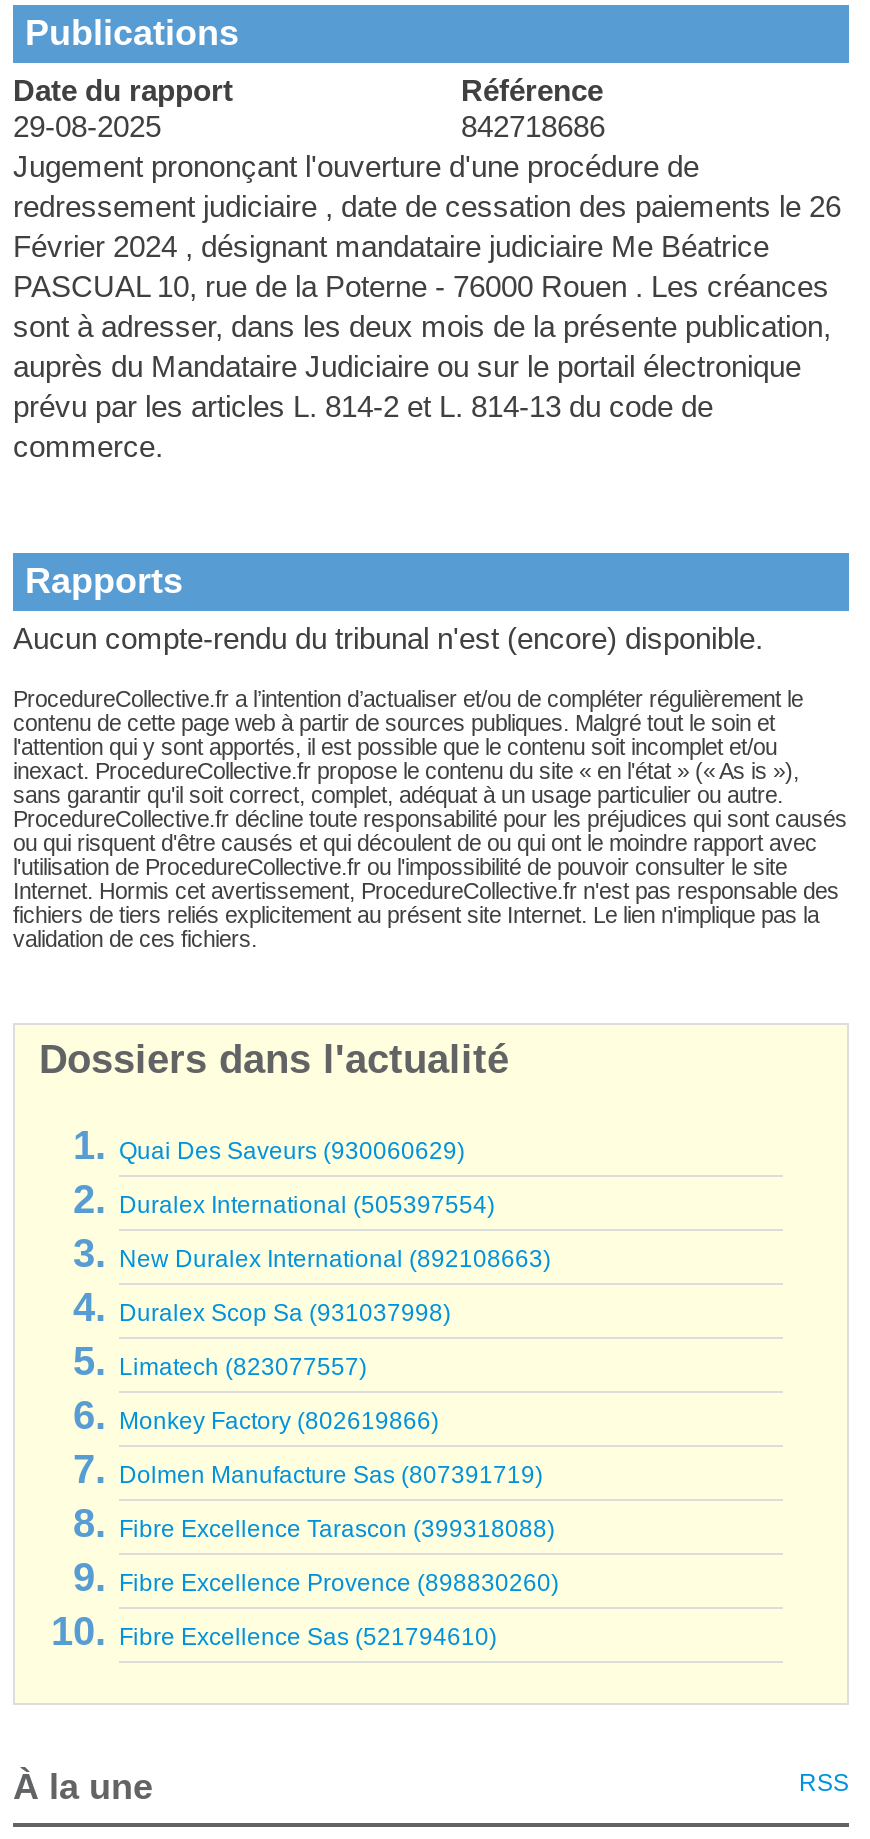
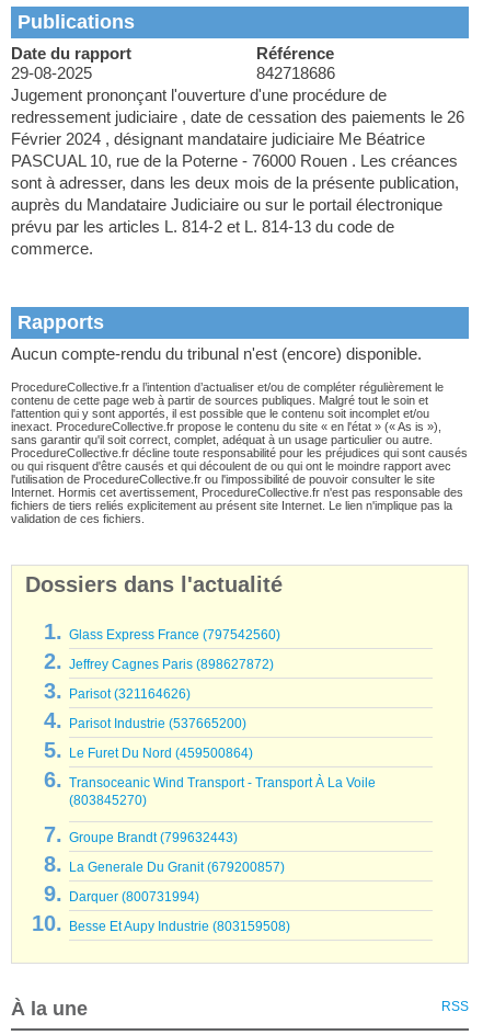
[119,1137,465,1165] Quai Des Saveurs (930060629) -> [69,627,280,642] Glass Express France (797542560)
[119,1191,495,1219] Duralex International (505397554) -> [69,657,274,672] Jeffrey Cagnes Paris (898627872)
[119,1245,551,1273] New Duralex International (892108663) -> [69,686,191,702] Parisot (321164626)
[119,1299,451,1327] Duralex Scop Sa (931037998) -> [69,716,246,731] Parisot Industrie (537665200)
[119,1353,367,1381] Limatech (823077557) -> [69,746,253,761] Le Furet Du Nord (459500864)
[119,1407,439,1435] Monkey Factory (802619866) -> [69,775,376,817] Transoceanic Wind Transport - Transport À La Voile | (803845270)
[119,1461,543,1489] Dolmen Manufacture Sas (807391719) -> [69,830,238,845] Groupe Brandt (799632443)
[119,1515,555,1543] Fibre Excellence Tarascon (399318088) -> [69,860,285,875] La Generale Du Granit (679200857)
[119,1569,559,1597] Fibre Excellence Provence (898830260) -> [69,889,199,905] Darquer (800731994)
[119,1623,497,1651] Fibre Excellence Sas (521794610) -> [69,919,290,934] Besse Et Aupy Industrie (803159508)

